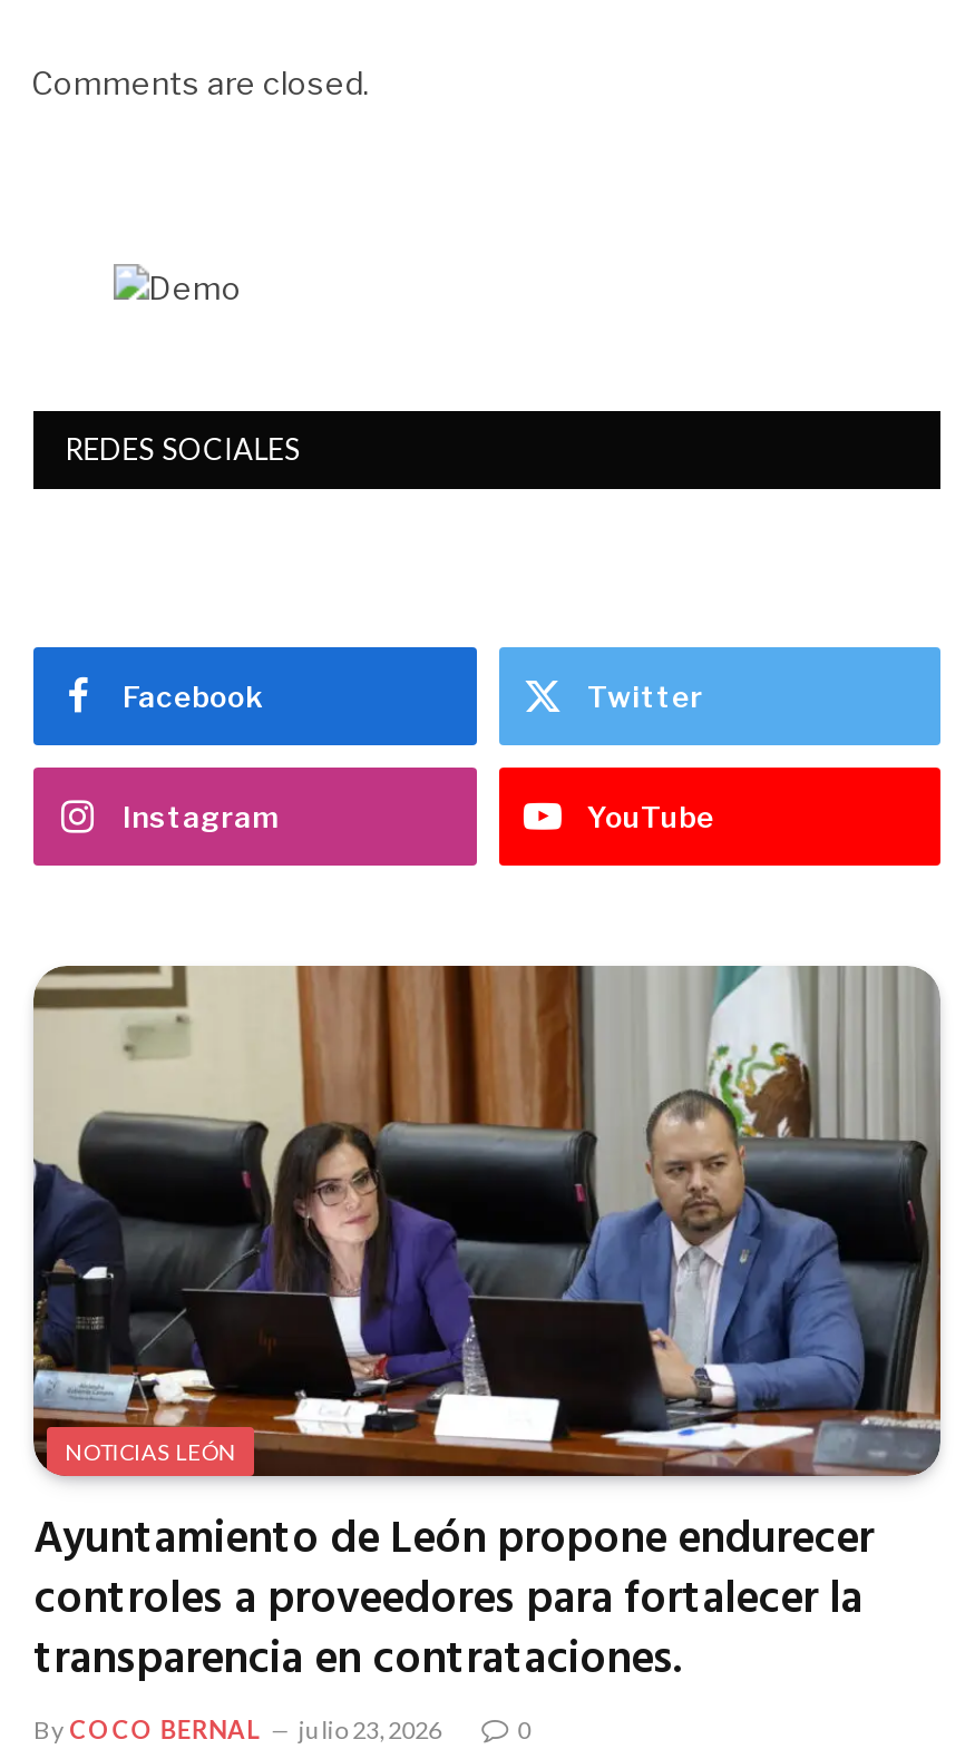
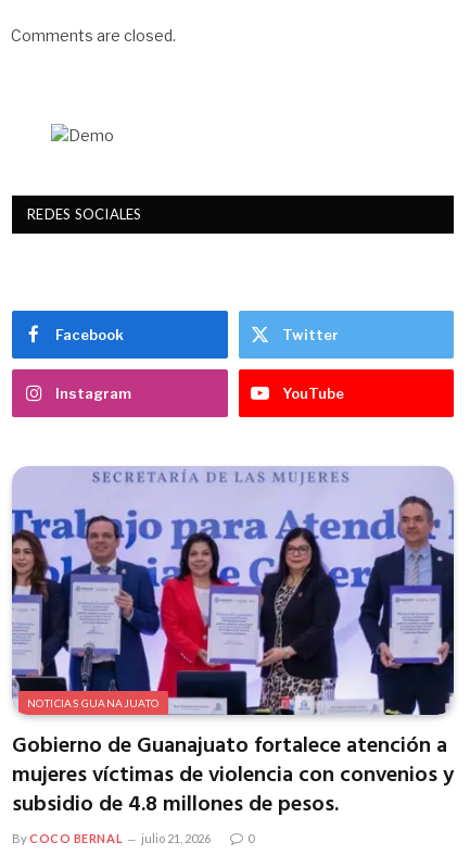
[31,964,943,1478] [image] | NOTICIAS LEÓN -> [11,466,454,716] [image] | NOTICIAS GUANAJUATO
[33,1505,874,1696] Ayuntamiento de León propone endurecer | controles a proveedores para fortalecer la | transparencia en contrataciones. -> [12,729,454,822] Gobierno de Guanajuato fortalece atención a | mujeres víctimas de violencia con convenios y | subsidio de 4.8 millones de pesos.
[33,1714,441,1743] By COCO BERNAL julio 23, 2026 -> [12,831,211,845] By COCO BERNAL julio 21, 2026

